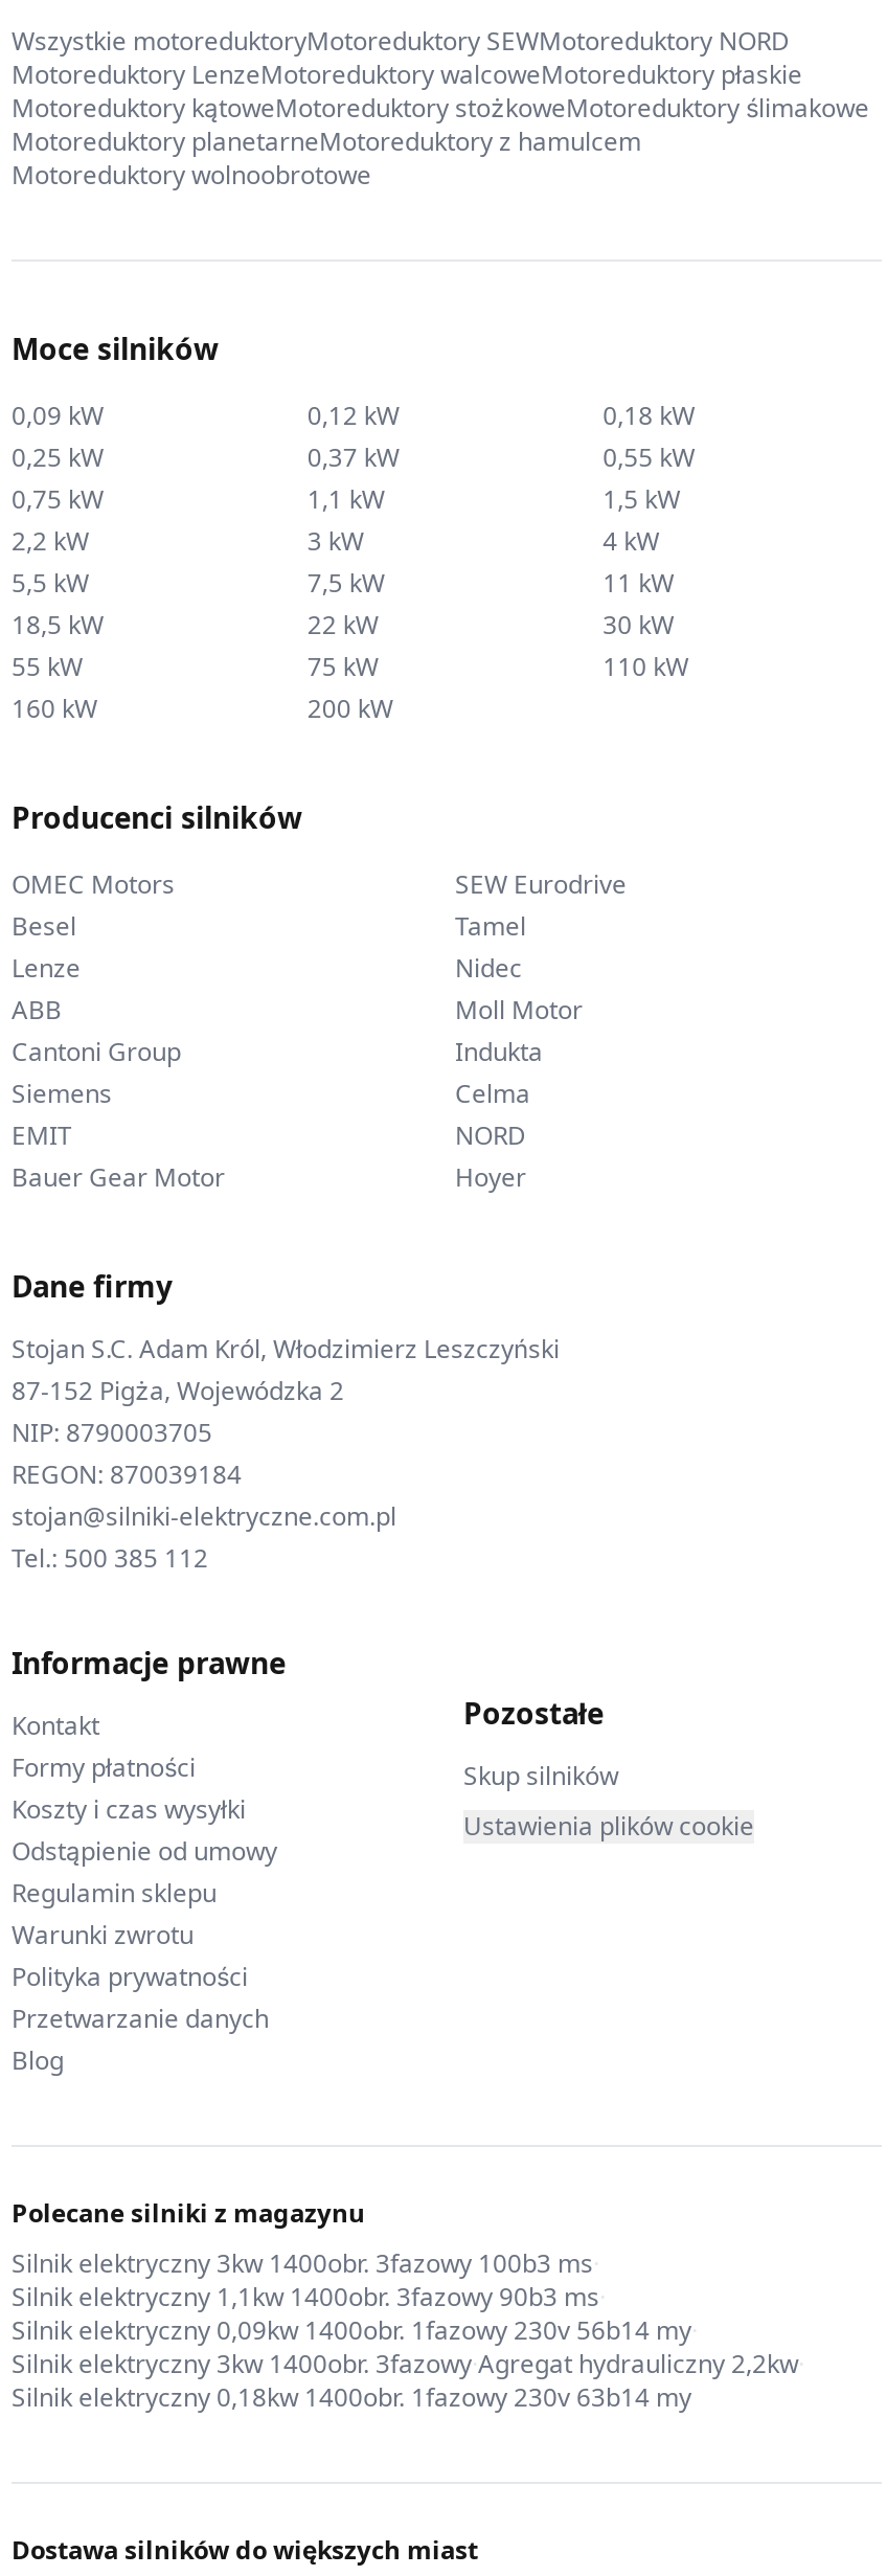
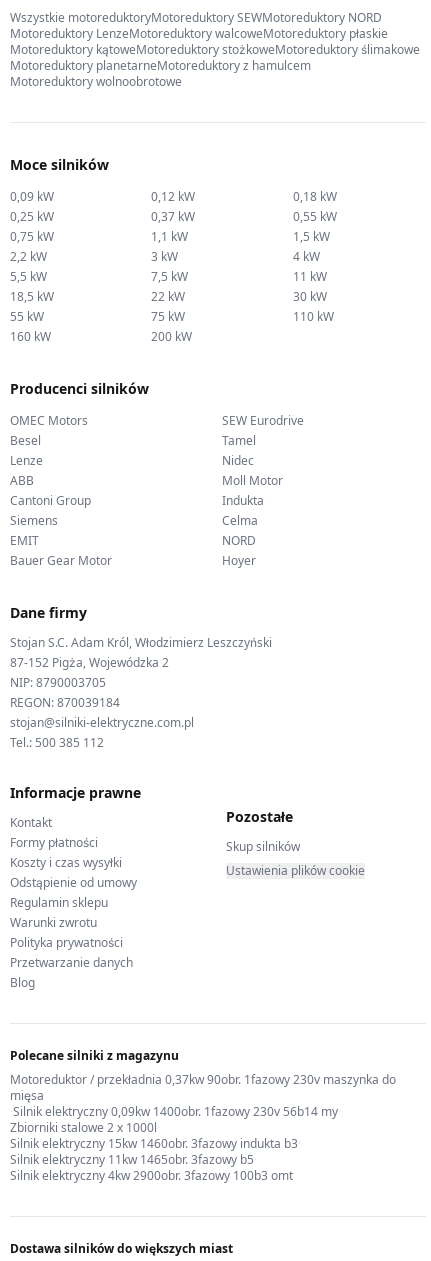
[12,2245,804,2415] Silnik elektryczny 3kw 1400obr. 3fazowy 100b3 ms · | Silnik elektryczny 1,1kw 1400obr. 3fazowy 90b3 ms · | Silnik elektryczny 0,09kw 1400obr. 1fazowy 230v 56b14 my · | Silnik elektryczny 3kw 1400obr. 3fazowy · Agregat hydrauliczny 2,2kw · | Silnik elektryczny 0,18kw 1400obr. 1fazowy 230v 63b14 my -> [10,1071,396,1184] Motoreduktor / przekładnia 0,37kw 90obr. 1fazowy 230v maszynka do | mięsa | · Silnik elektryczny 0,09kw 1400obr. 1fazowy 230v 56b14 my · | Zbiorniki stalowe 2 x 1000l · | Silnik elektryczny 15kw 1460obr. 3fazowy indukta b3 · | Silnik elektryczny 11kw 1465obr. 3fazowy b5 · | Silnik elektryczny 4kw 2900obr. 3fazowy 100b3 omt

